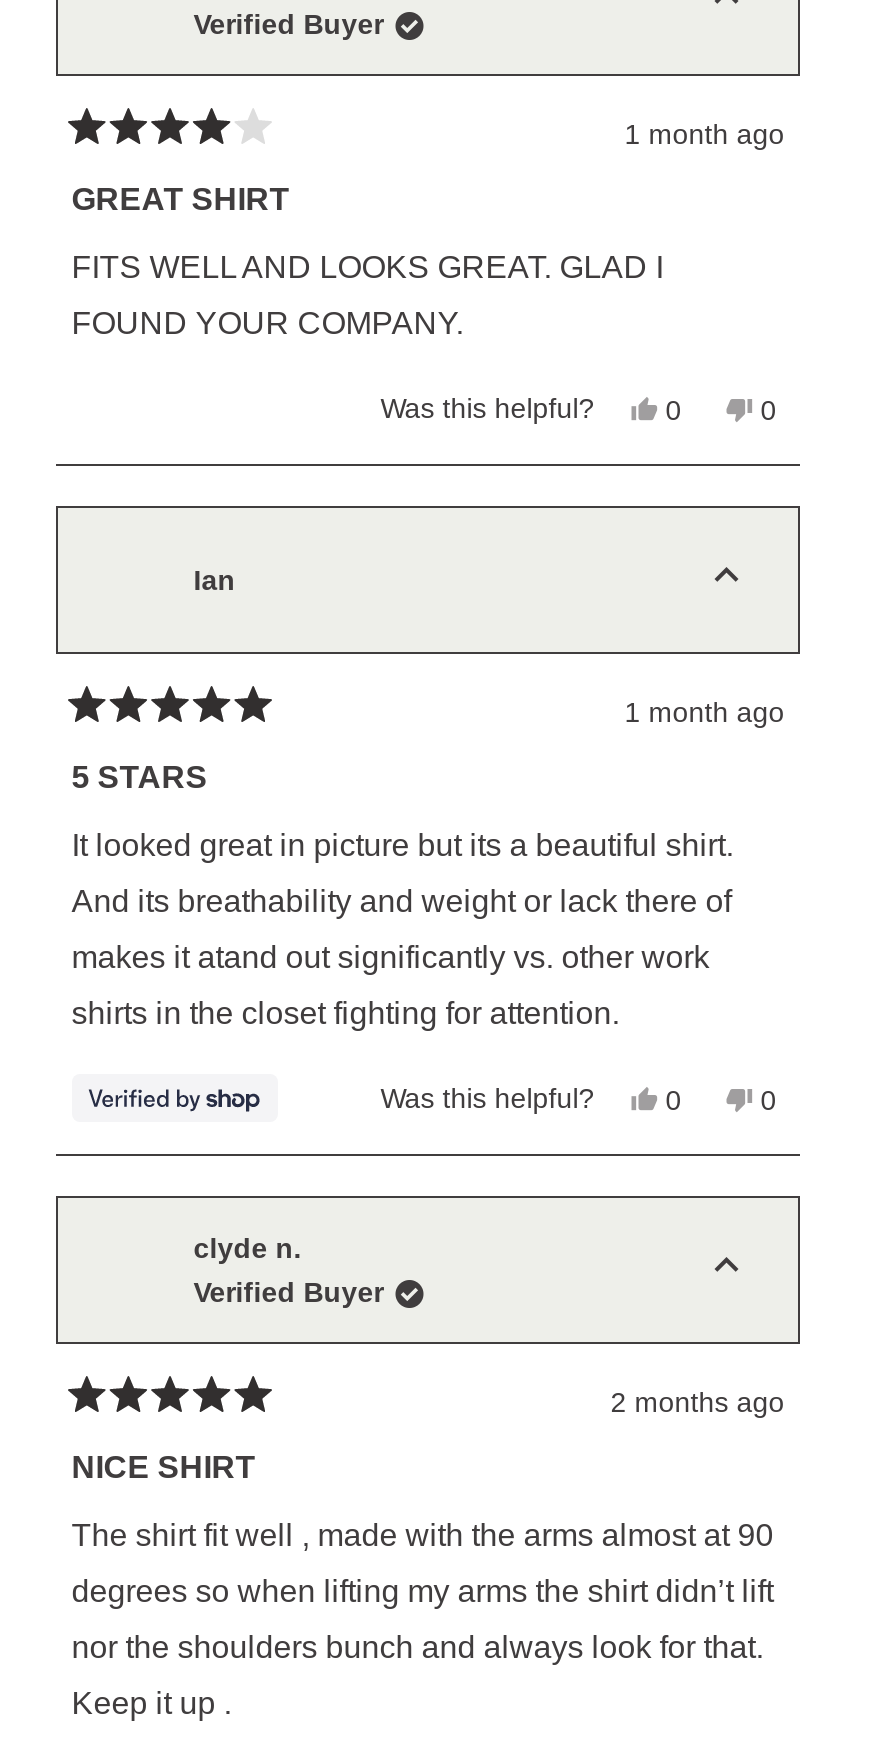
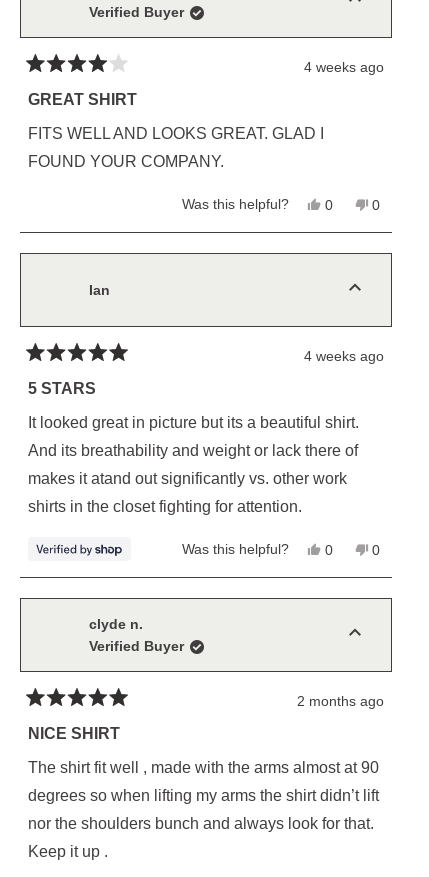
[625,118,785,150] 1 month ago -> [304,59,384,75] 4 weeks ago
[625,696,785,728] 1 month ago -> [304,348,384,364] 4 weeks ago

